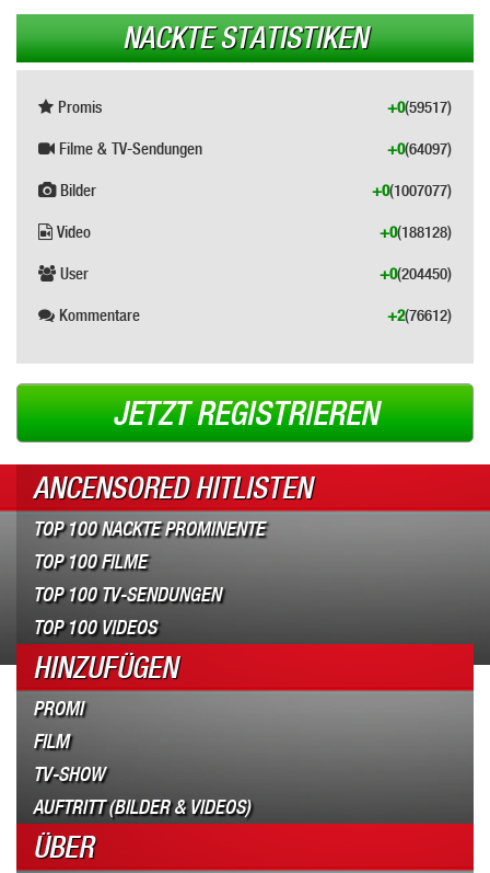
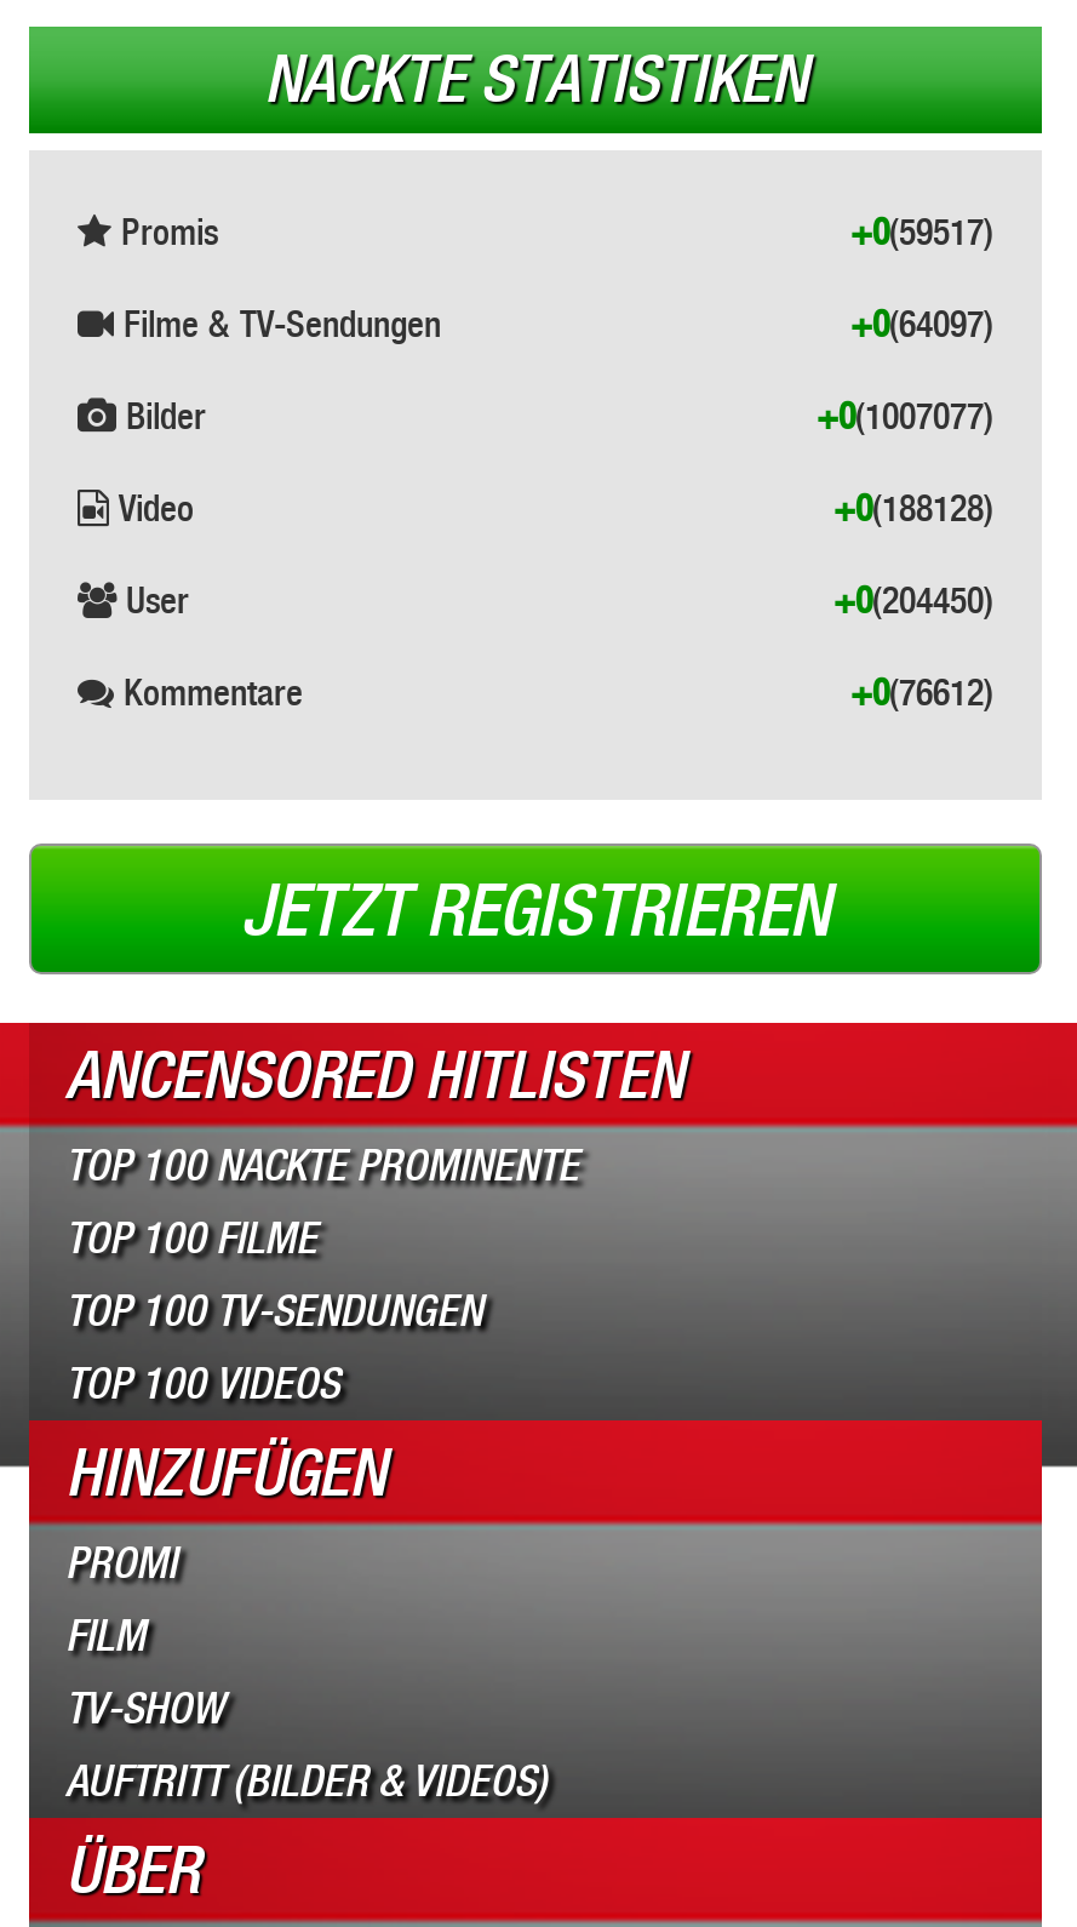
[387,306,452,325] +2 (76612) -> [850,671,993,715] +0 (76612)

